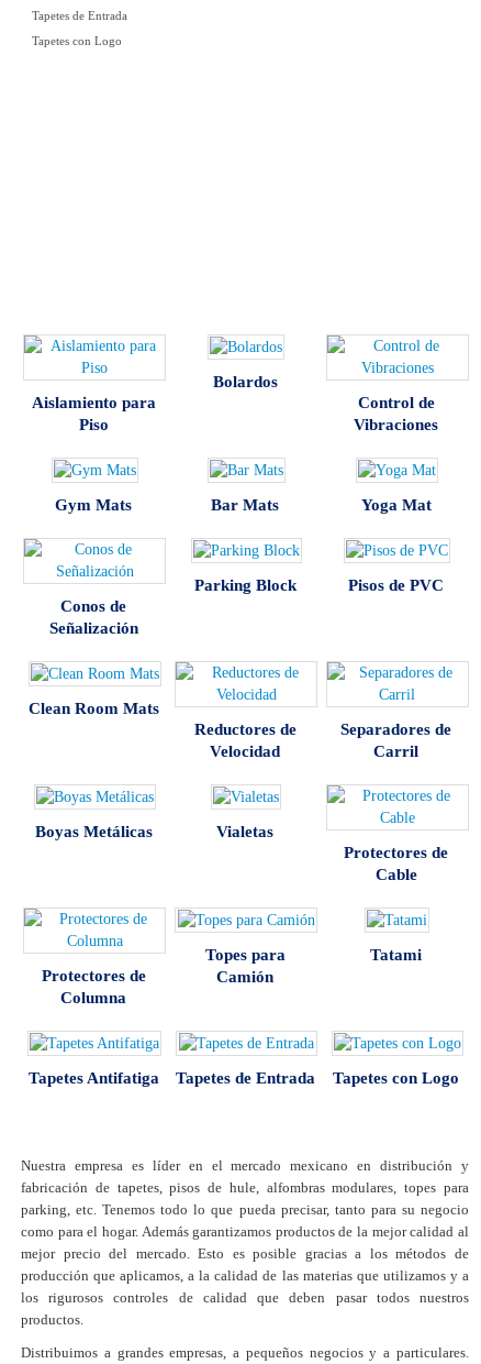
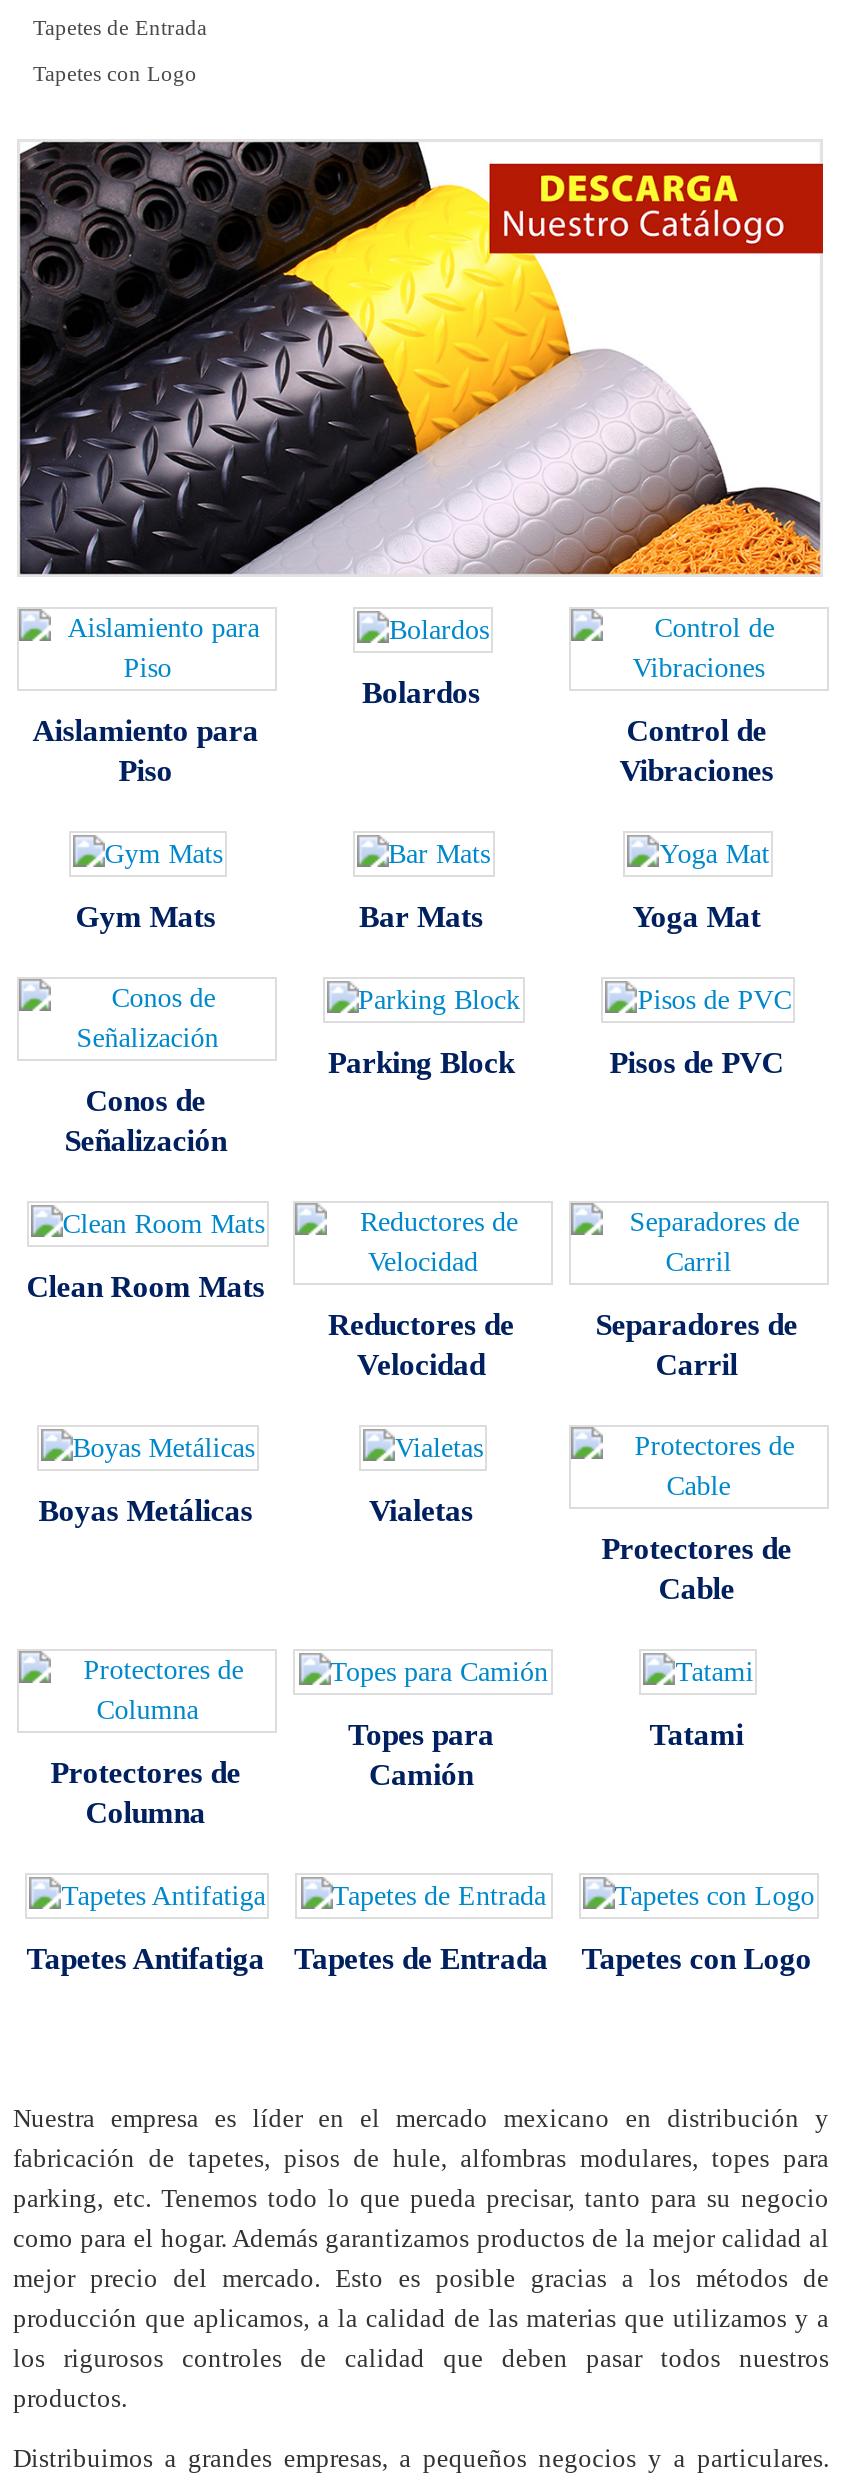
none -> [17,139,825,577] [image]

